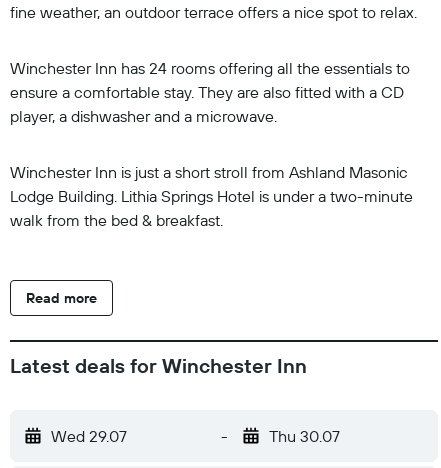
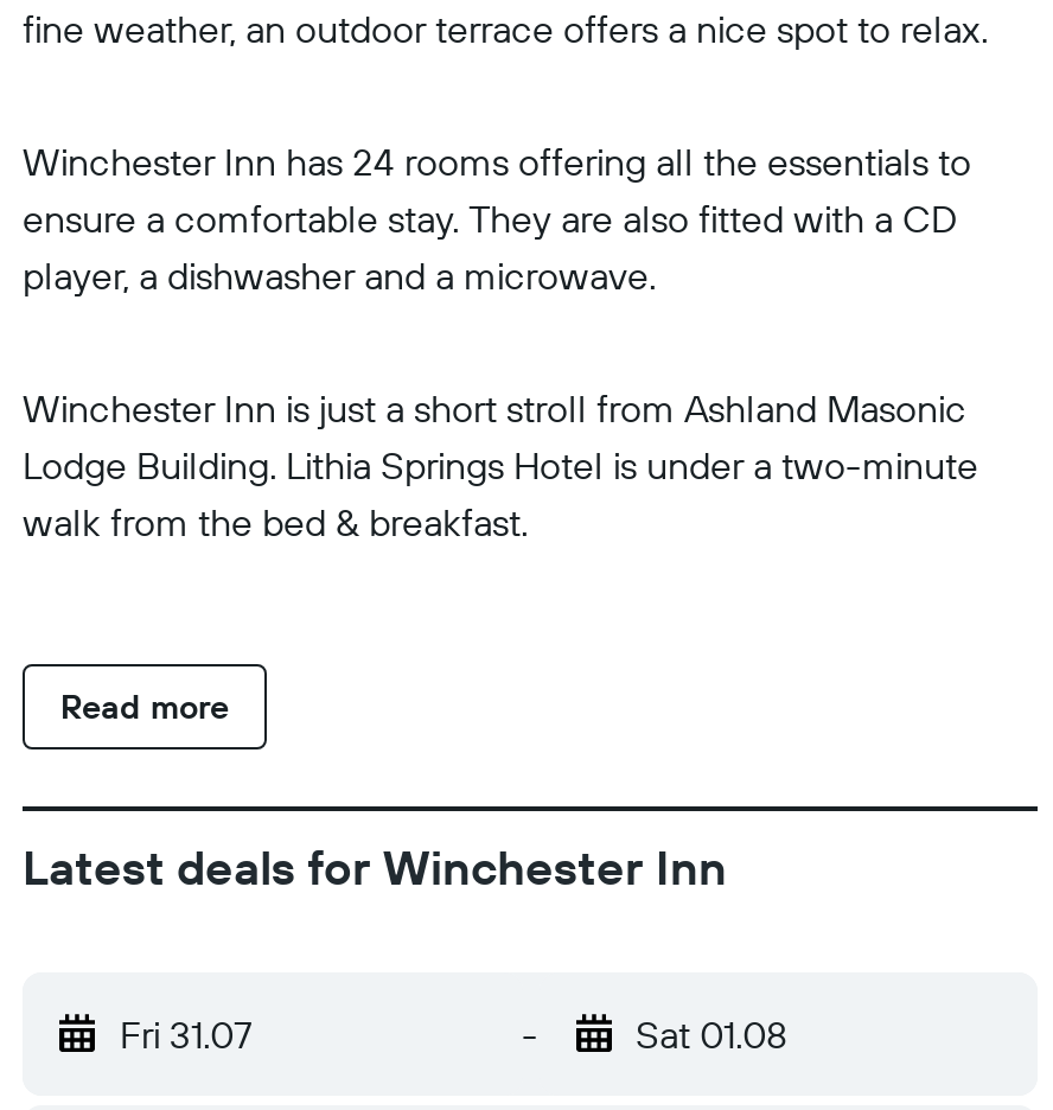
[51,426,127,446] Wed 29.07 -> [120,1010,253,1058] Fri 31.07
[268,426,339,446] Thu 30.07 -> [636,1010,787,1058] Sat 01.08

